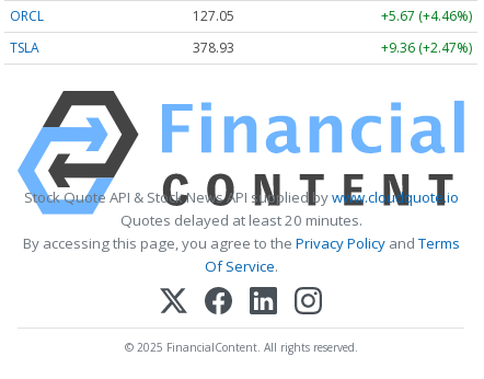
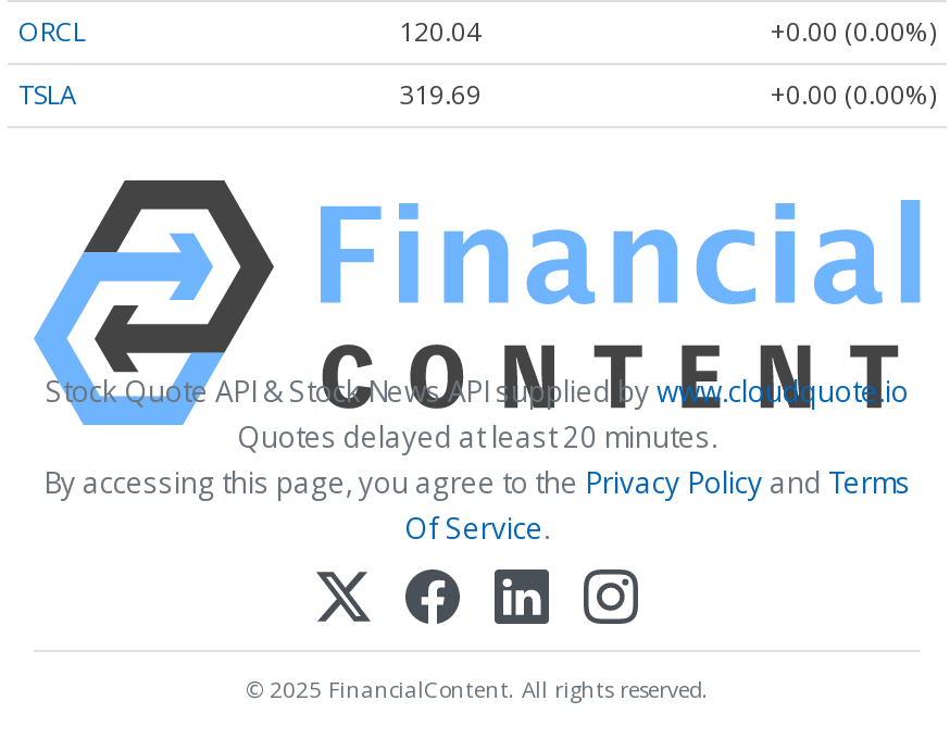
[193,7,234,26] 127.05 -> [399,14,482,51] 120.04
[381,7,472,26] +5.67 (+4.46%) -> [771,14,936,51] +0.00 (0.00%)
[193,39,234,57] 378.93 -> [399,77,482,114] 319.69
[381,39,472,57] +9.36 (+2.47%) -> [771,77,936,114] +0.00 (0.00%)

